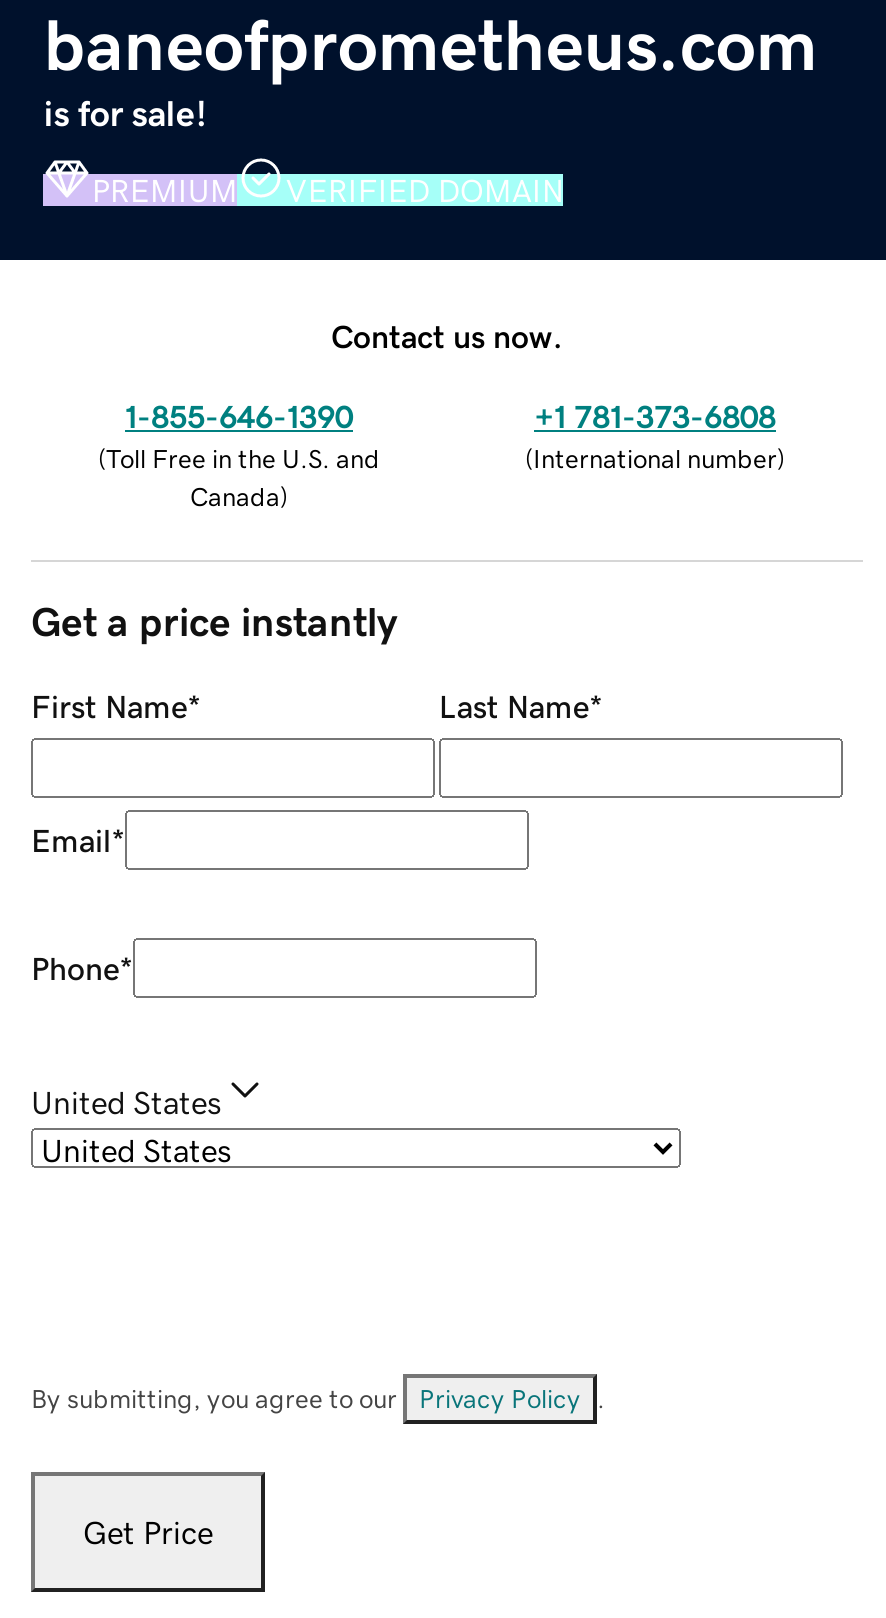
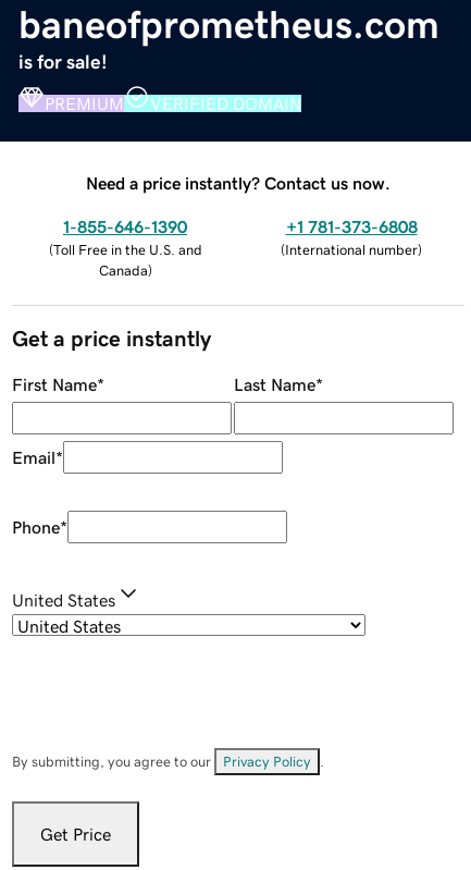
[331,319,563,351] Contact us now. -> [86,174,391,191] Need a price instantly? Contact us now.

